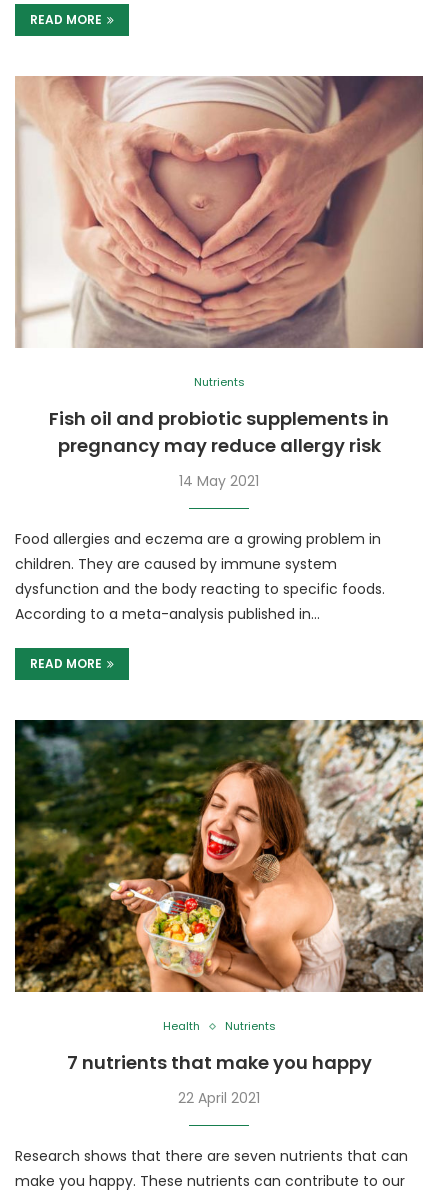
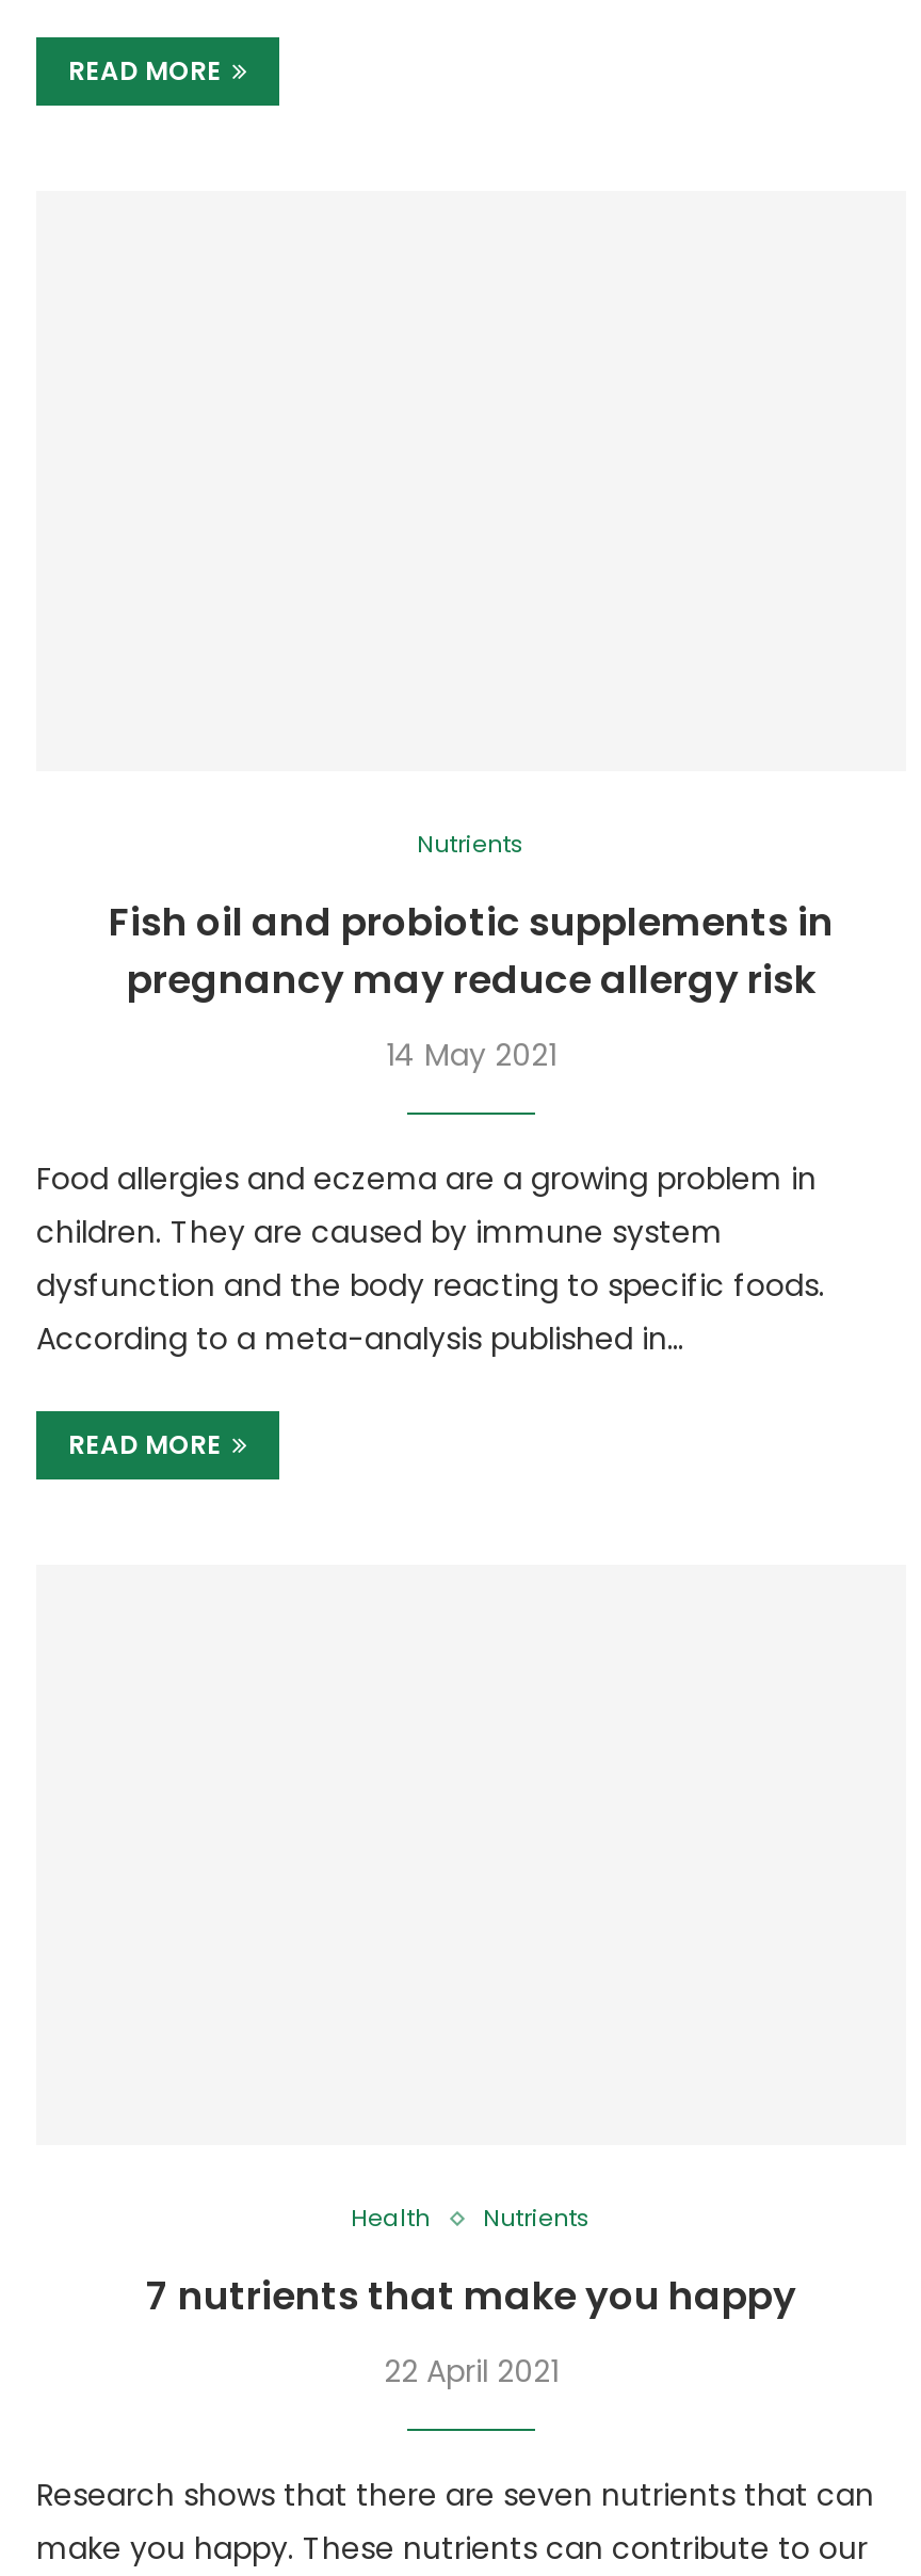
[15,75,424,349] [image] -> none
[14,719,424,993] [image] -> none

